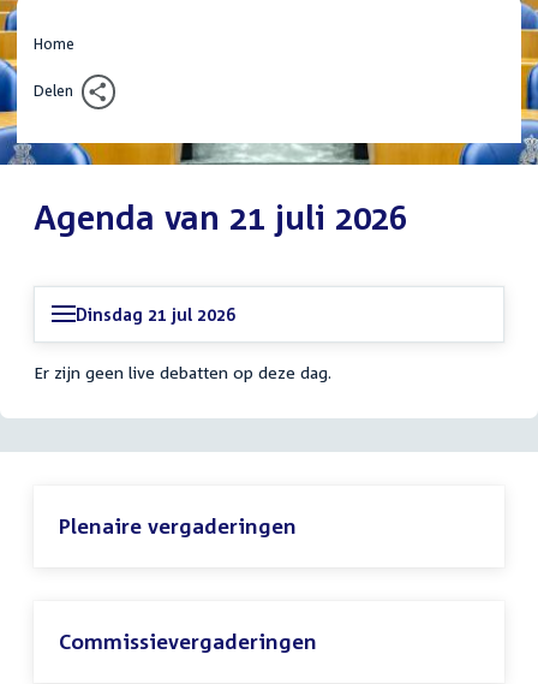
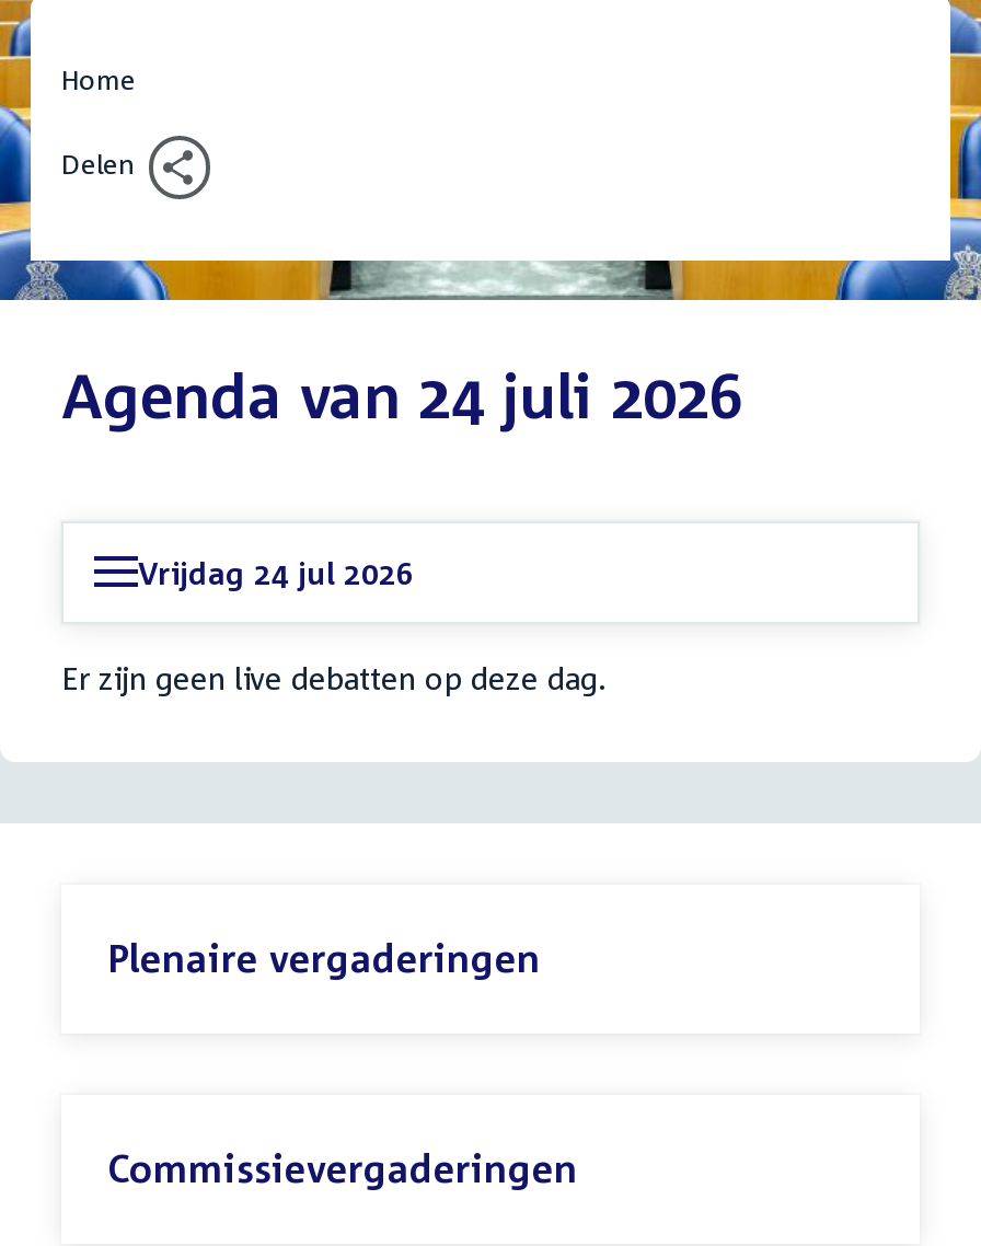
[34,197,407,236] Agenda van 21 juli 2026 -> [61,358,742,431] Agenda van 24 juli 2026
[76,304,235,324] Dinsdag 21 jul 2026 -> [138,553,414,591] Vrijdag 24 jul 2026

